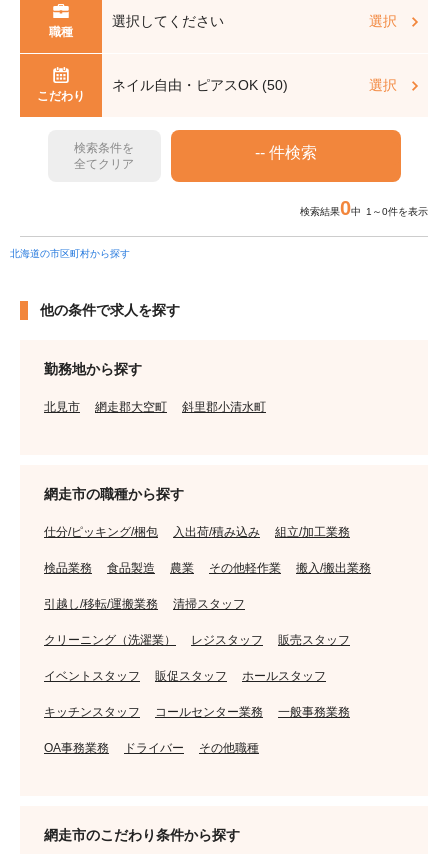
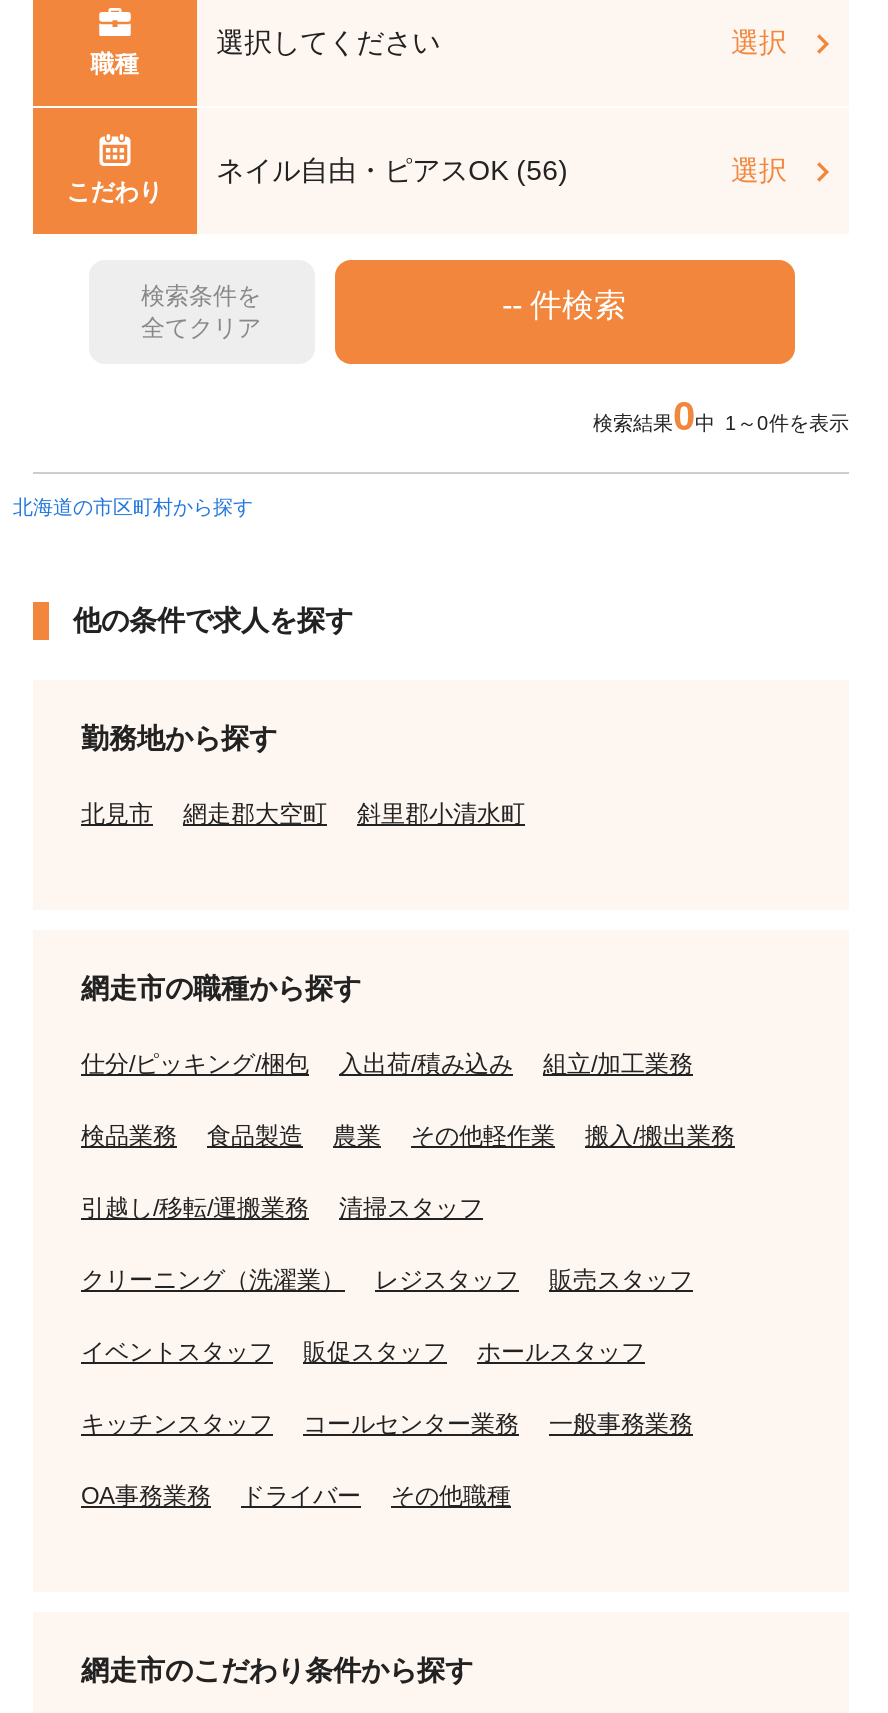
[112,77,302,93] ネイル自由・ピアスOK (50) -> [216,154,596,186] ネイル自由・ピアスOK (56)

